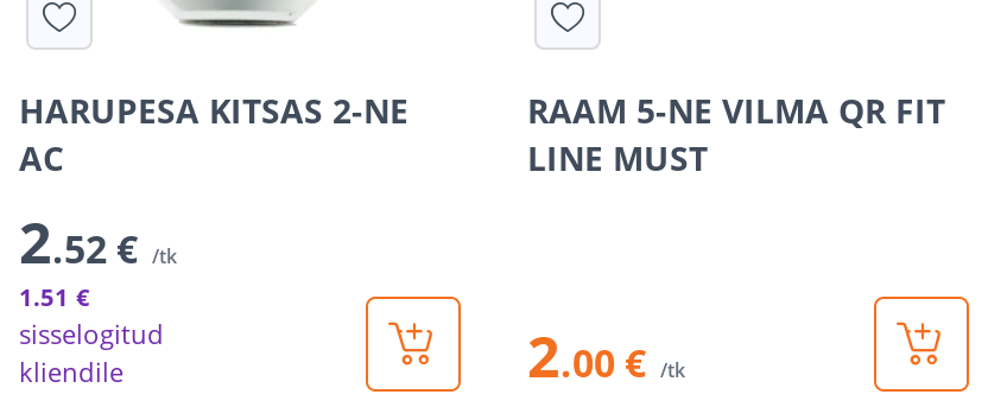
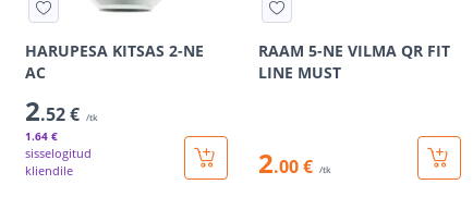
[19,280,90,313] 1.51 € -> [25,128,58,144] 1.64 €

